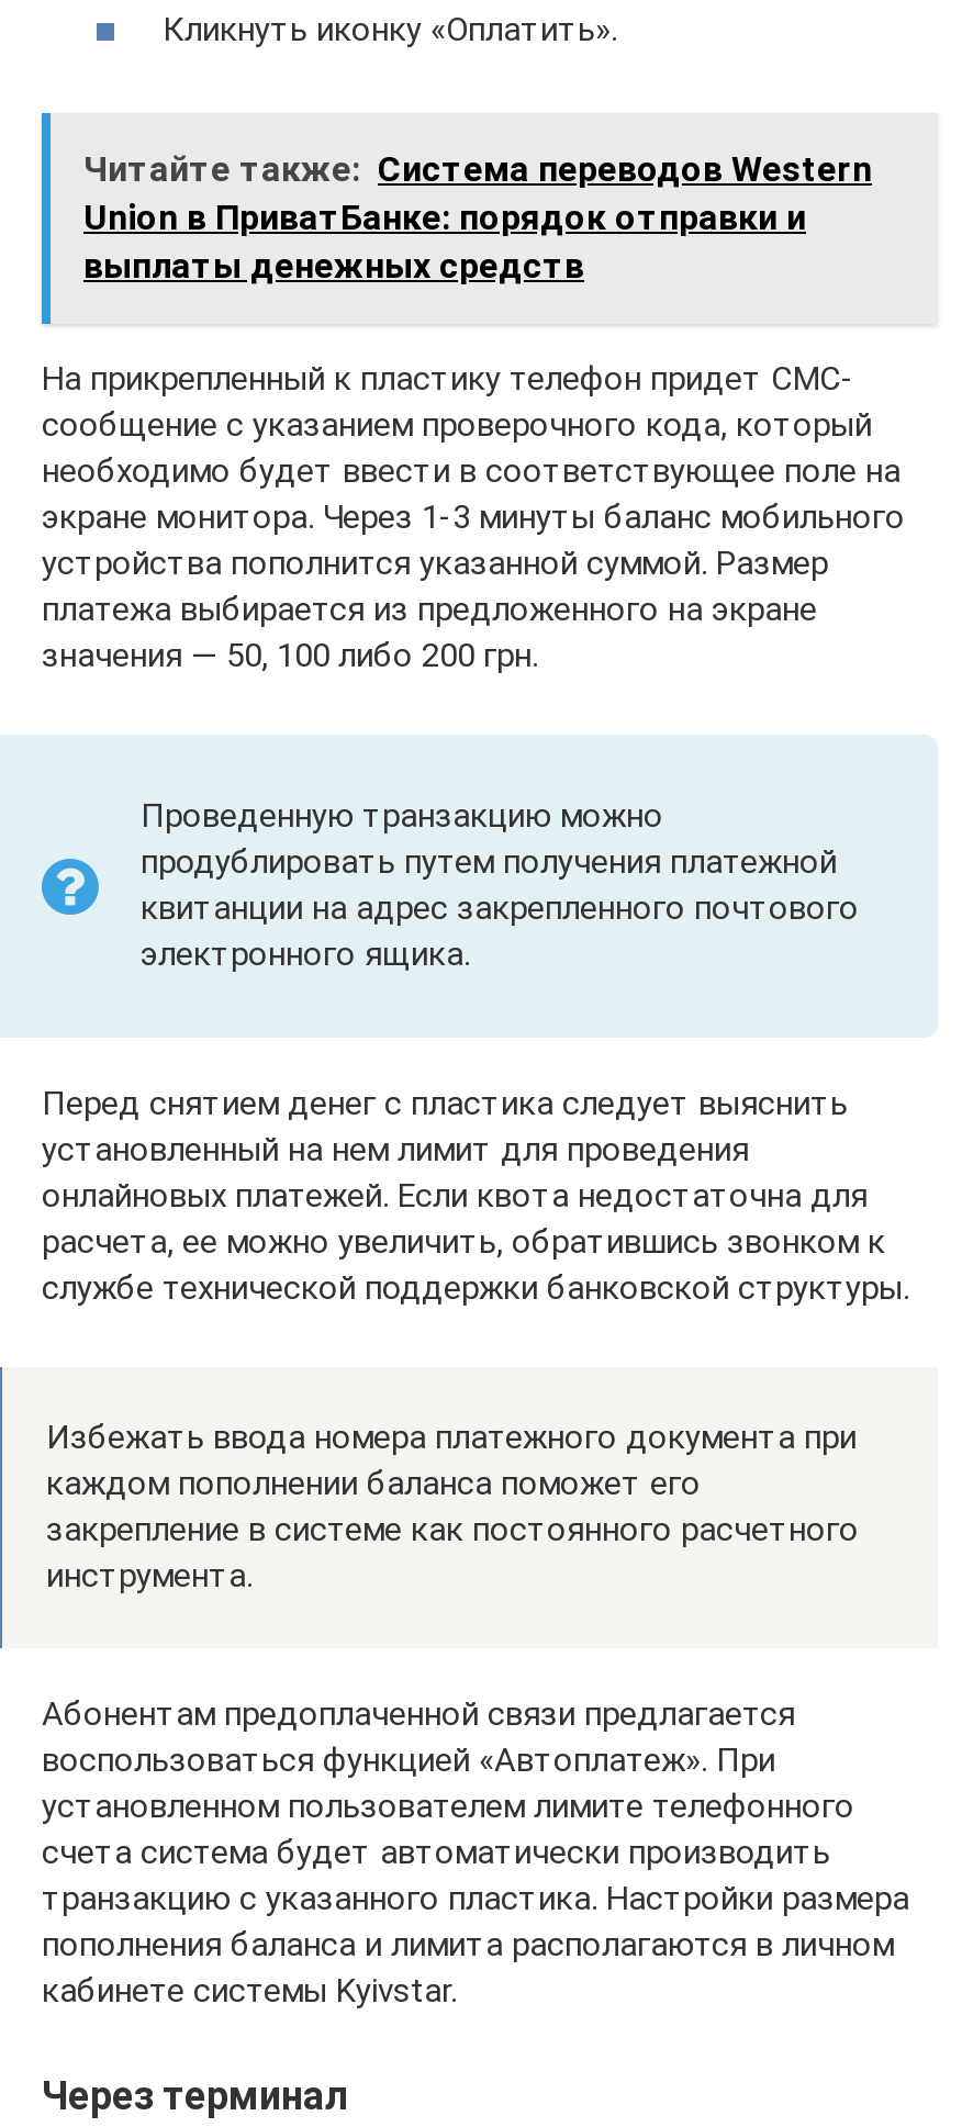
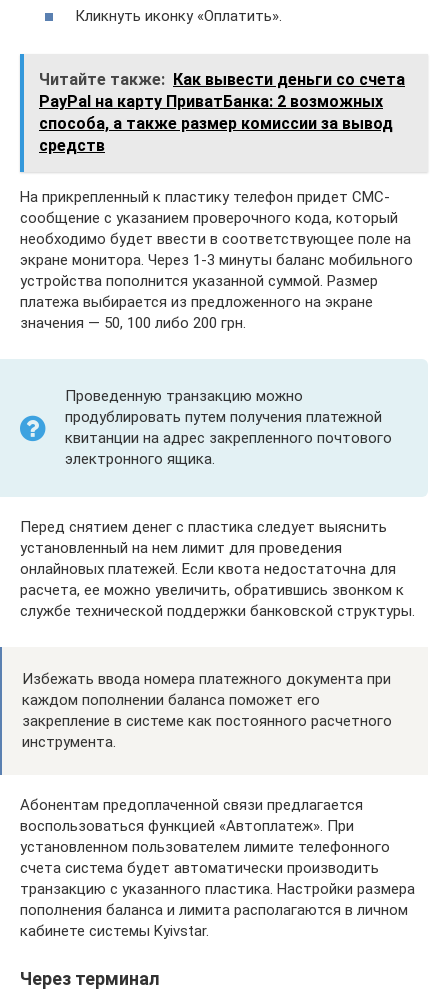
[83,148,872,286] Читайте также: Система переводов Western | Union в ПриватБанке: порядок отправки и | выплаты денежных средств -> [39,70,405,155] Читайте также: Как вывести деньги со счета | PayPal на карту ПриватБанка: 2 возможных | способа, а также размер комиссии за вывод | средств

